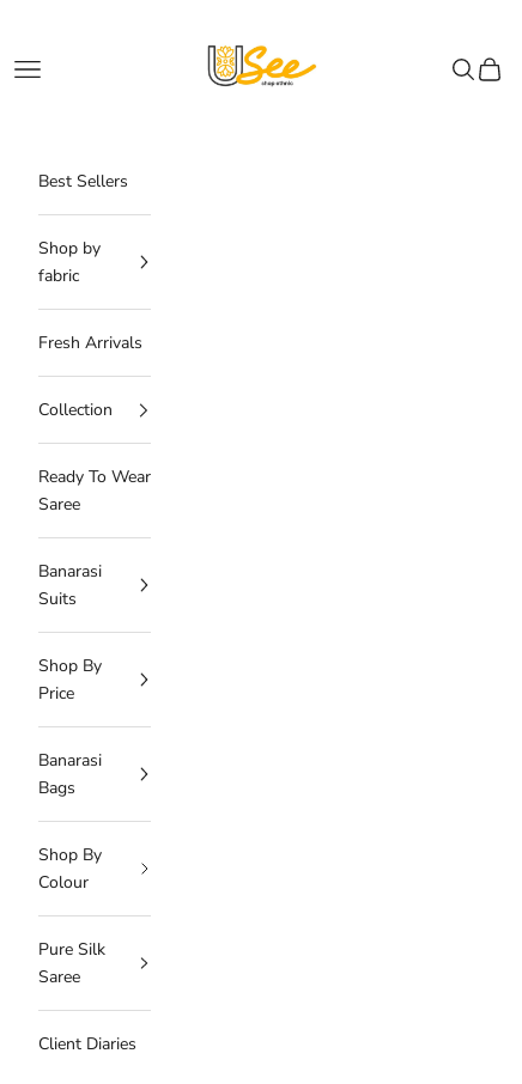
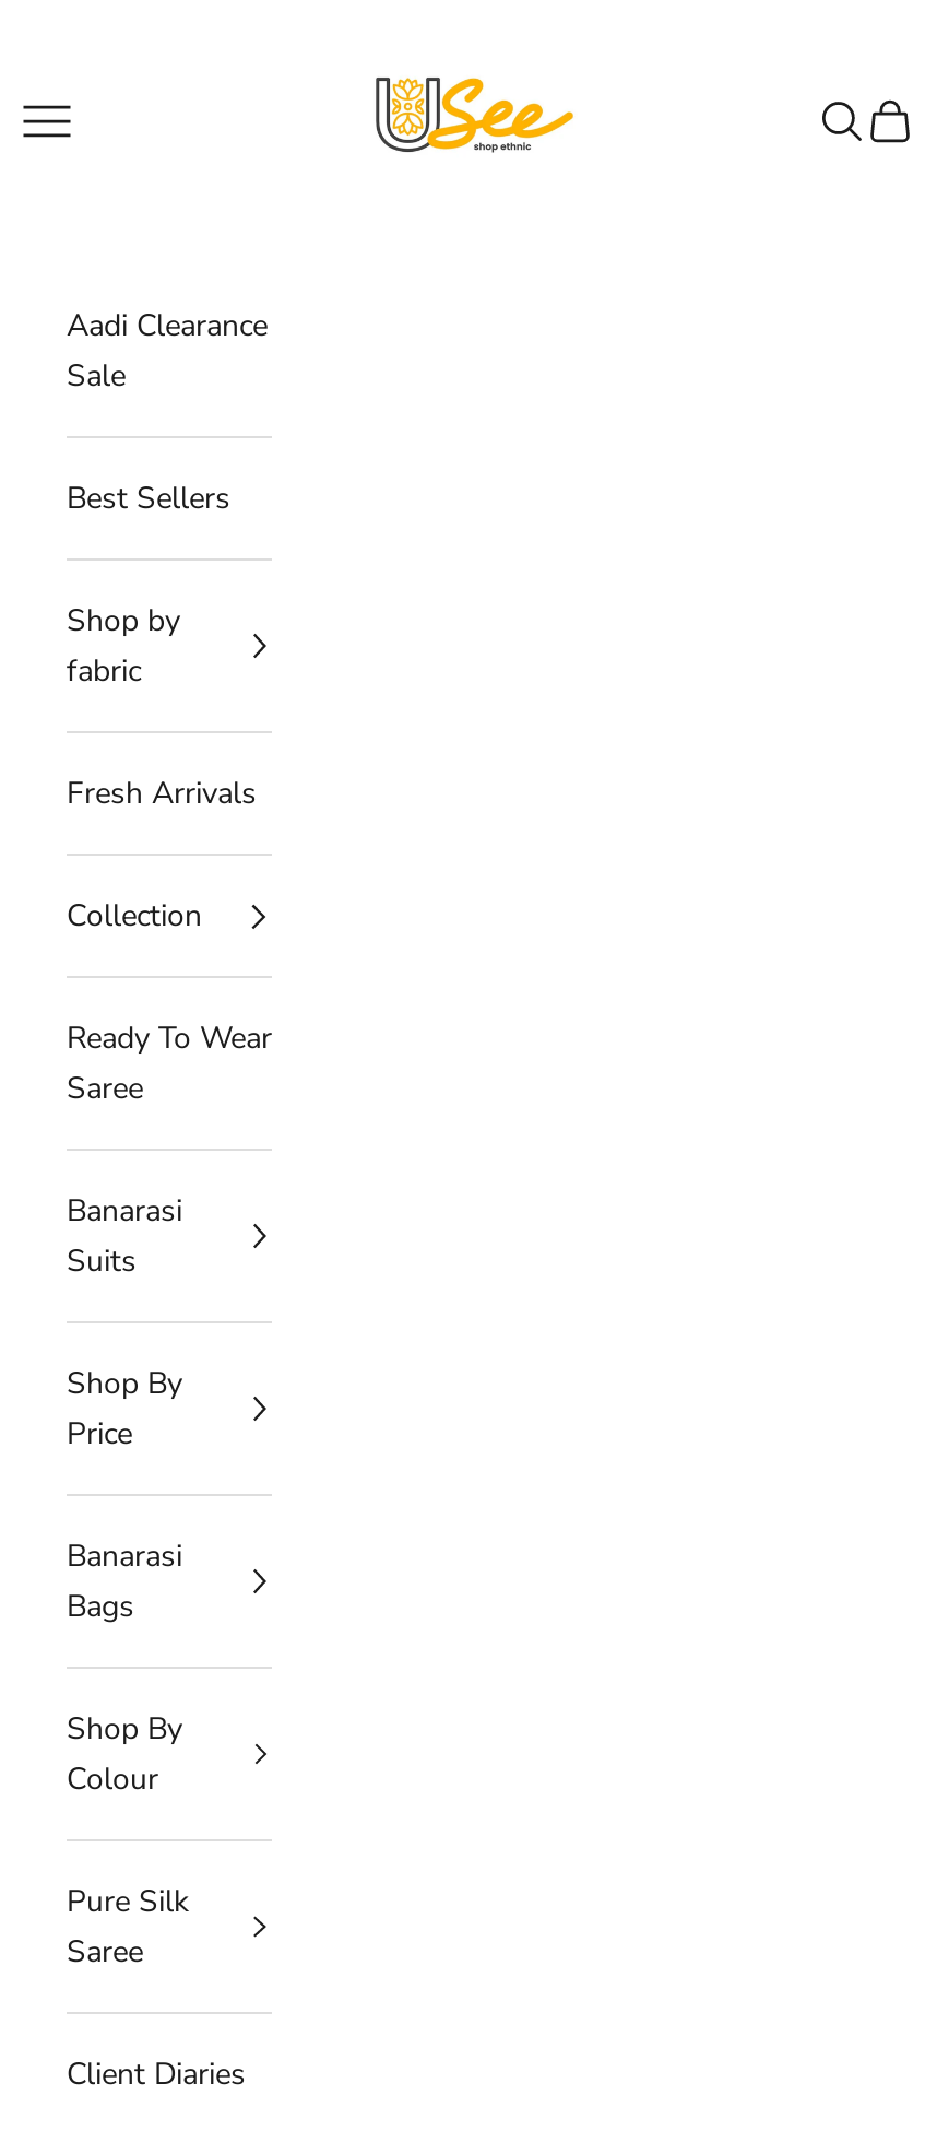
none -> [67,305,268,397] Aadi Clearance | Sale

